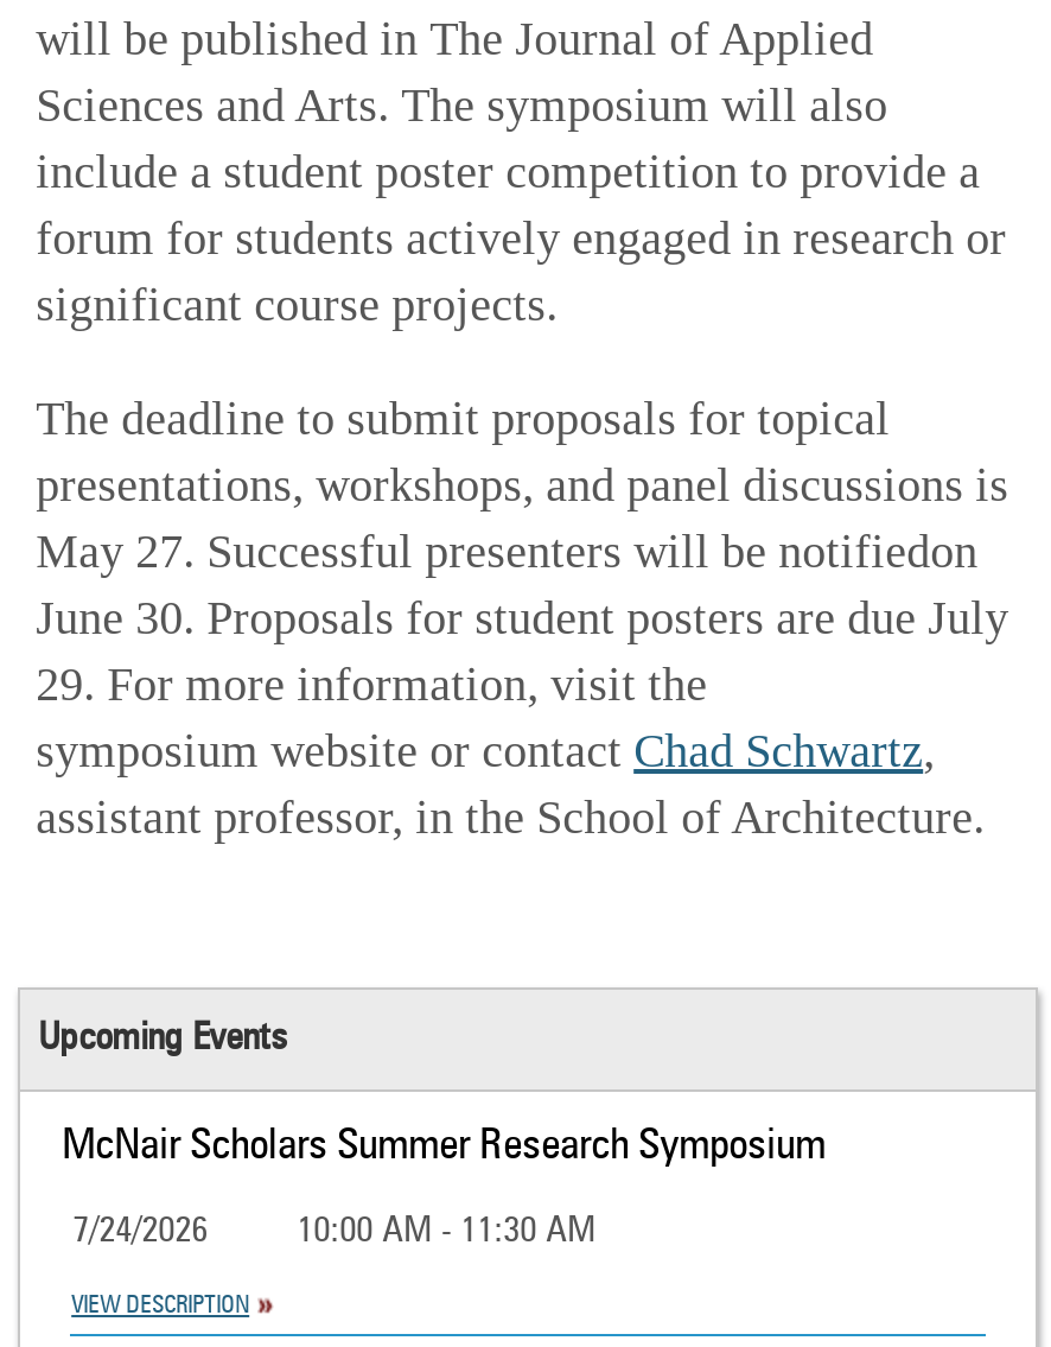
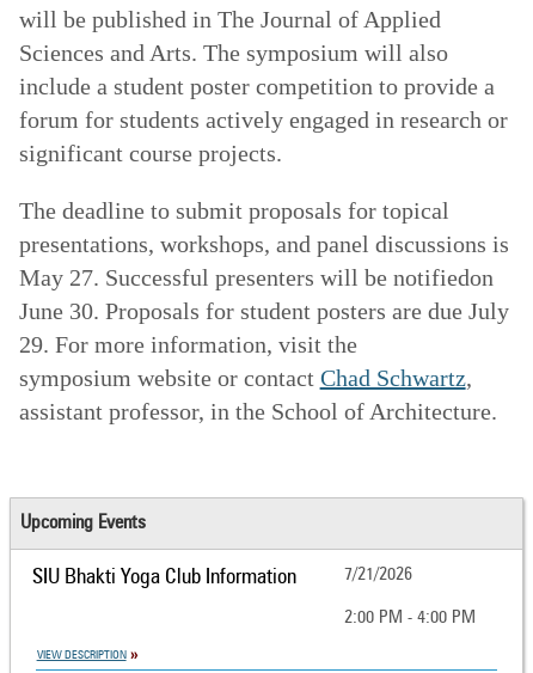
[62,1124,826,1167] McNair Scholars Summer Research Symposium -> [32,566,412,588] SIU Bhakti Yoga Club Information | 7/21/2026
[73,1216,596,1251] 7/24/2026 | 10:00 AM - 11:30 AM -> [344,610,476,628] 2:00 PM - 4:00 PM

